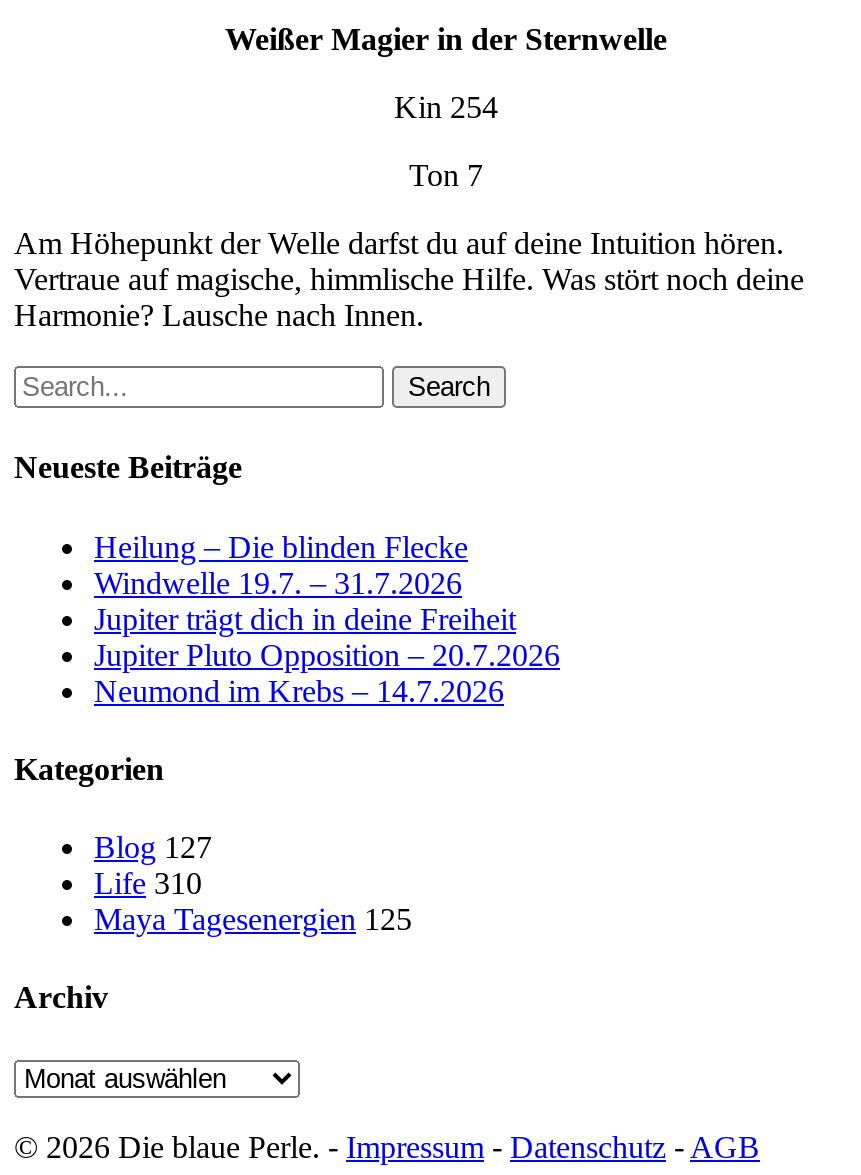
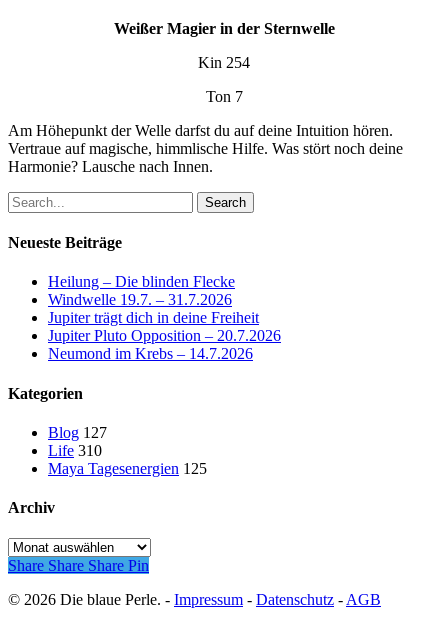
none -> [8,557,149,574] Share Share Share Pin

